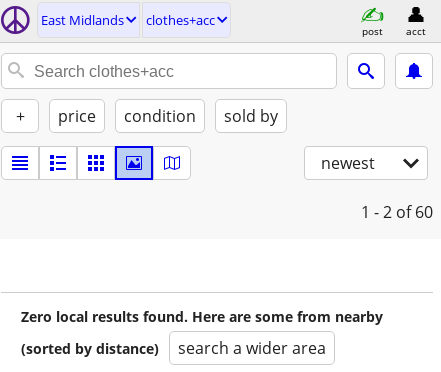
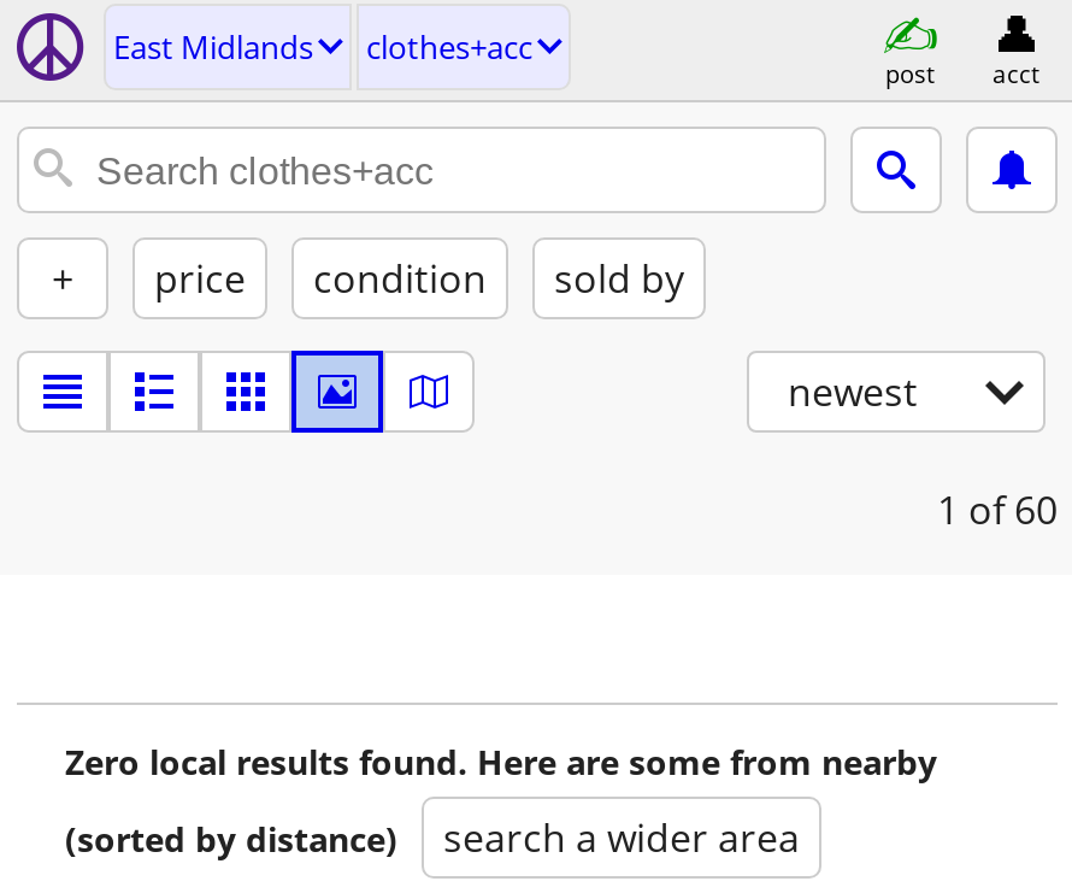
[361,201,433,223] 1 - 2 of 60 -> [937,483,1058,536] 1 of 60

